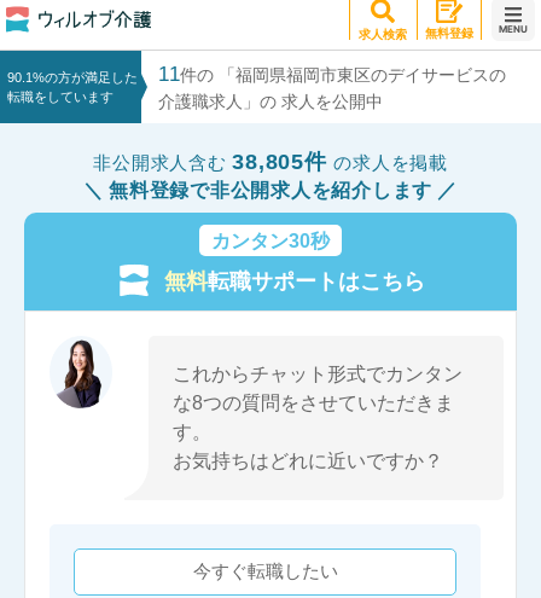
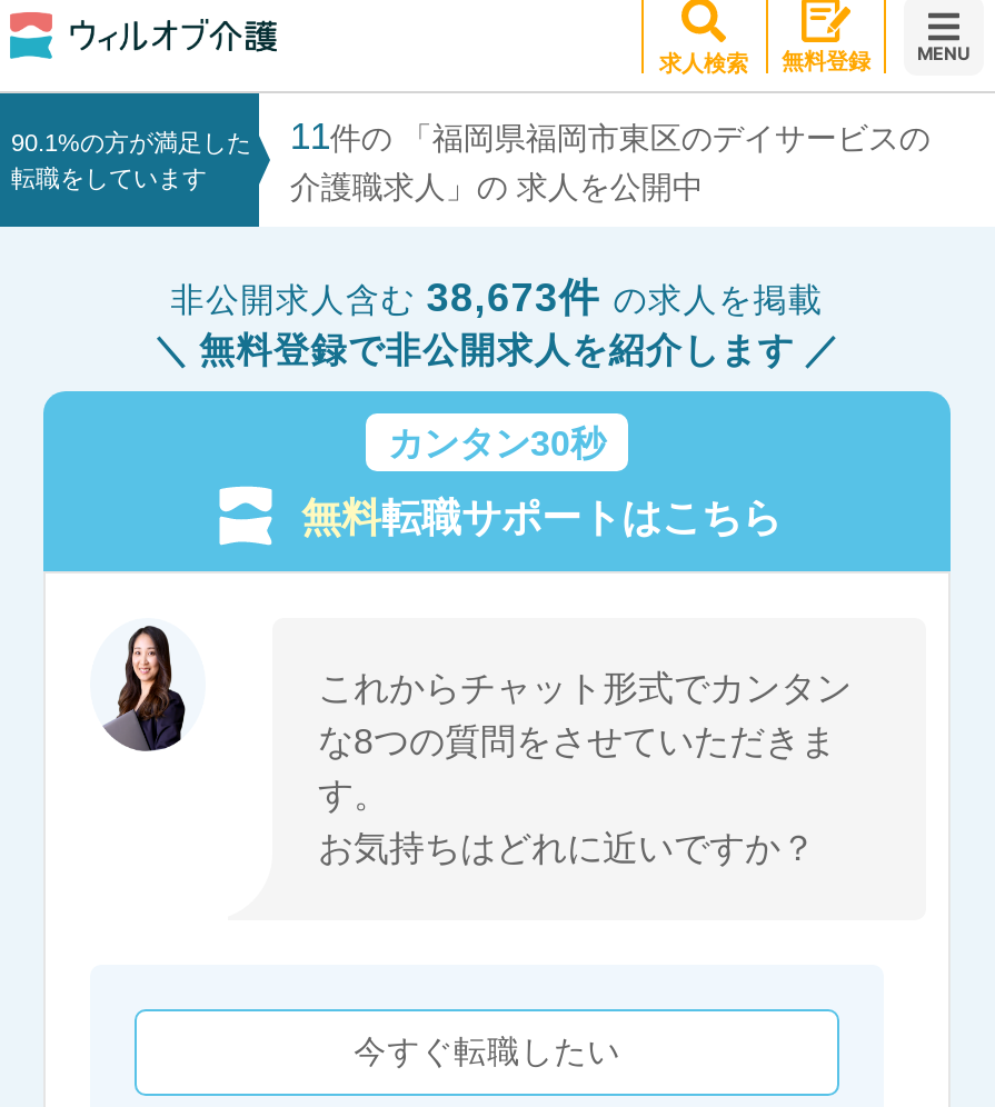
[93,149,448,173] 非公開求人含む38,805件の求人を掲載 -> [171,275,823,319] 非公開求人含む38,673件の求人を掲載

